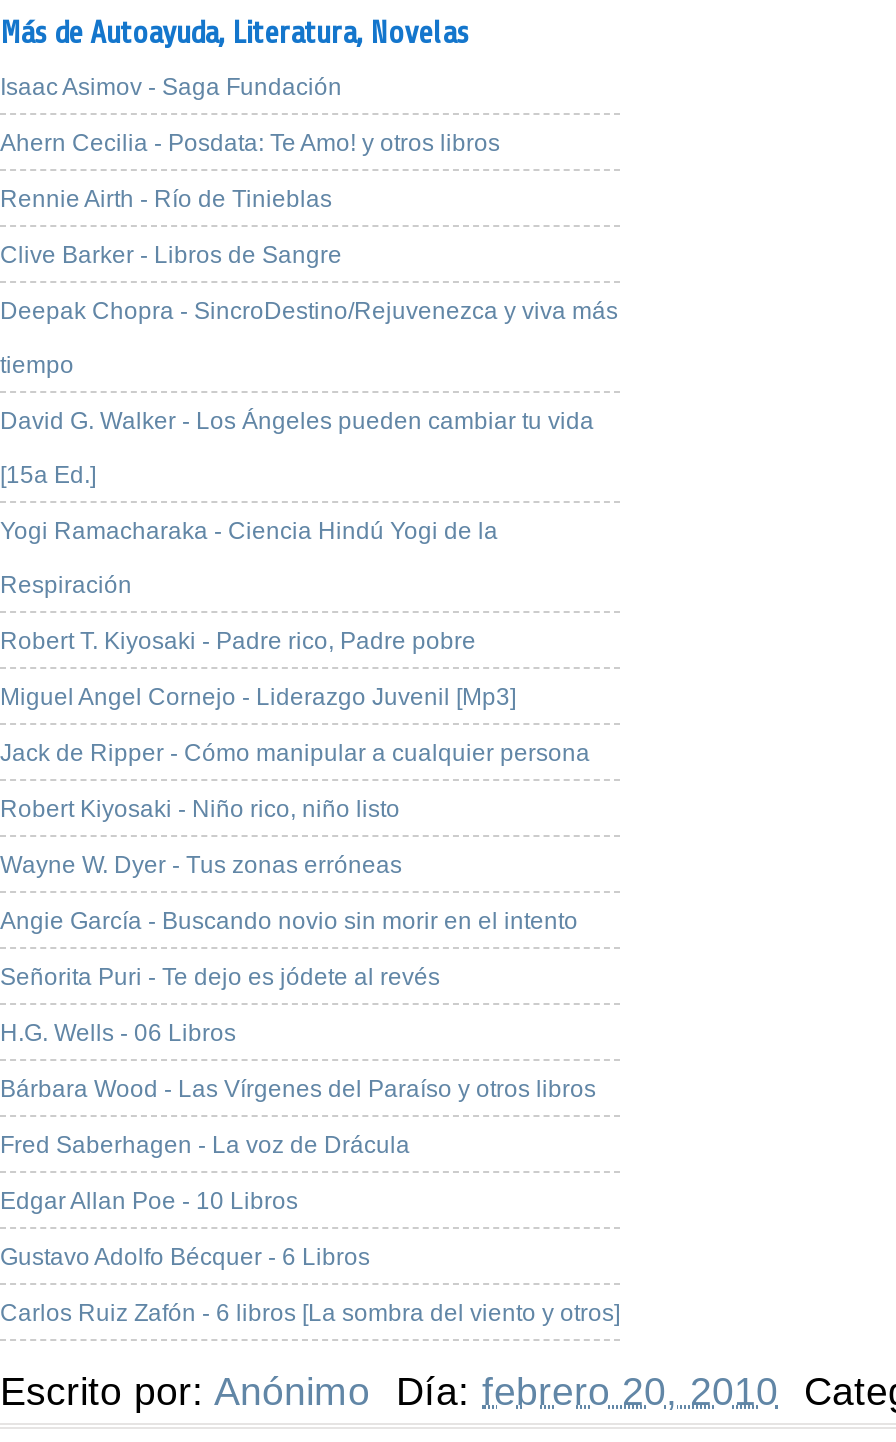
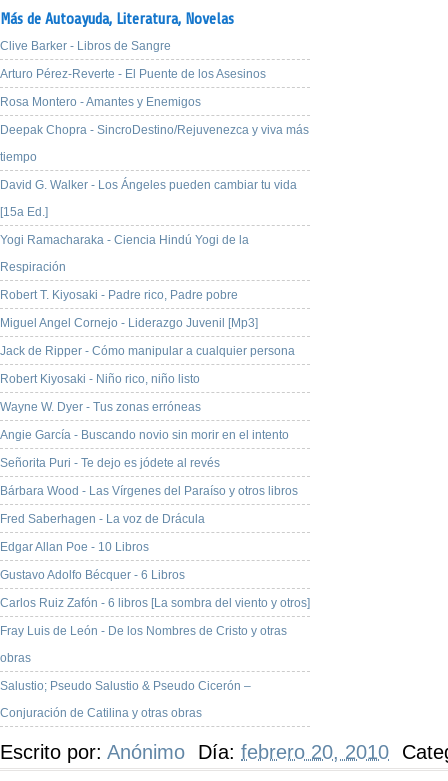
[0,73,500,213] Isaac Asimov - Saga Fundación | Ahern Cecilia - Posdata: Te Amo! y otros libros | Rennie Airth - Río de Tinieblas -> none
moved [0,241,342,269] -> [0,39,171,53]: Clive Barker - Libros de Sangre
none -> [0,67,266,109] Arturo Pérez-Reverte - El Puente de los Asesinos | Rosa Montero - Amantes y Enemigos
moved [0,297,618,991] -> [0,123,309,470]: Deepak Chopra - SincroDestino/Rejuvenezca y viva más | tiempo | David G. Walker - Los Ángeles pueden cambiar tu vida | ... | Angie García - Buscando novio sin morir en el intento | Señorita Puri - Te dejo es jódete al revés
[0,1019,236,1047] H.G. Wells - 06 Libros -> none
moved [0,1075,620,1327] -> [0,484,310,610]: Bárbara Wood - Las Vírgenes del Paraíso y otros libros | Fred Saberhagen - La voz de Drácula | Edgar Allan Poe - 10 Libros | Gustavo Adolfo Bécquer - 6 Libros | Carlos Ruiz Zafón - 6 libros [La sombra del viento y otros]
none -> [0,624,287,720] Fray Luis de León - De los Nombres de Cristo y otras | obras | Salustio; Pseudo Salustio & Pseudo Cicerón – | Conjuración de Catilina y otras obras

